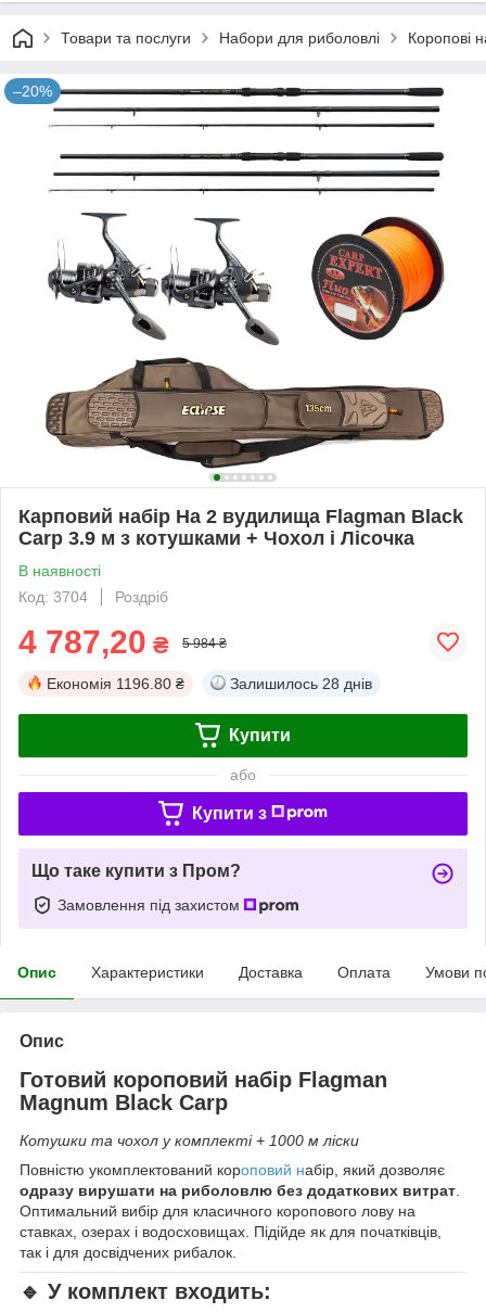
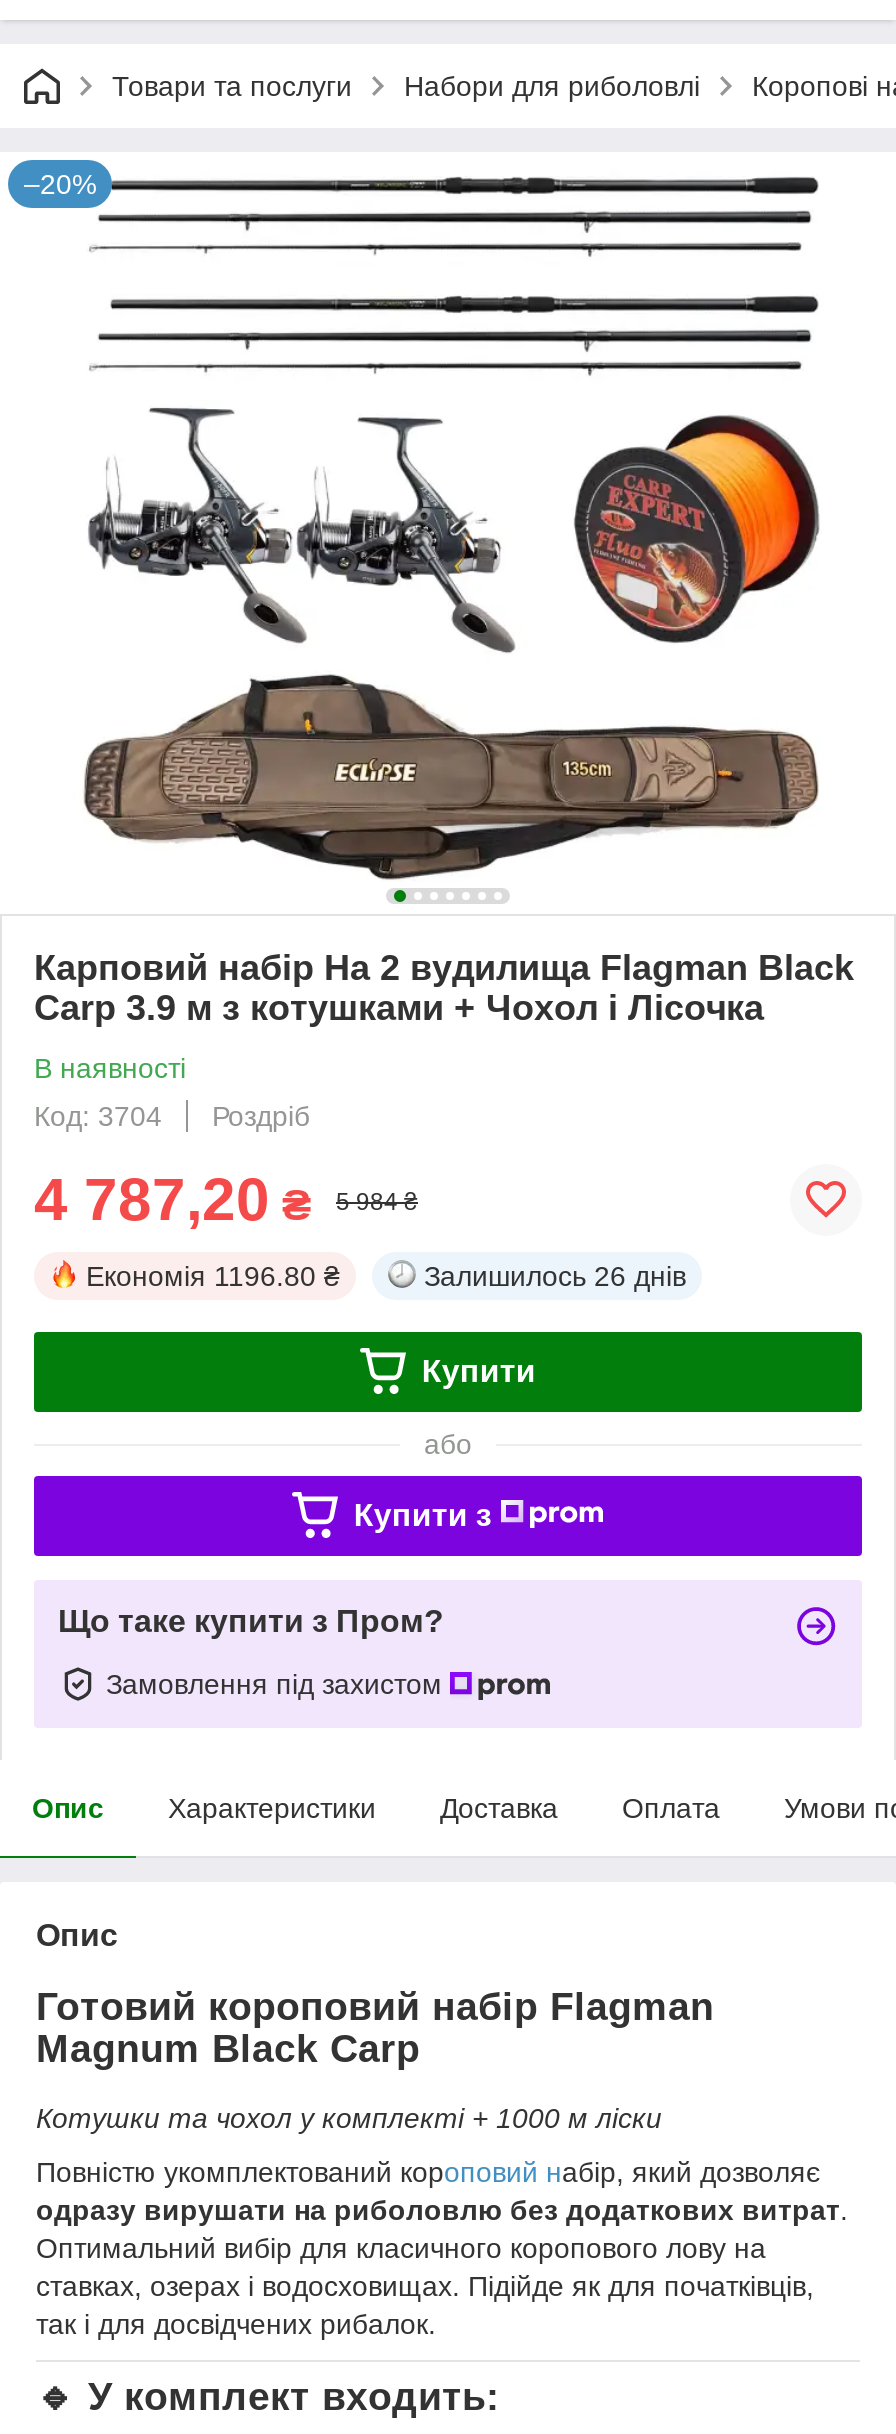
[230,675,372,692] Залишилось 28 днів -> [424,1260,686,1292] Залишилось 26 днів

